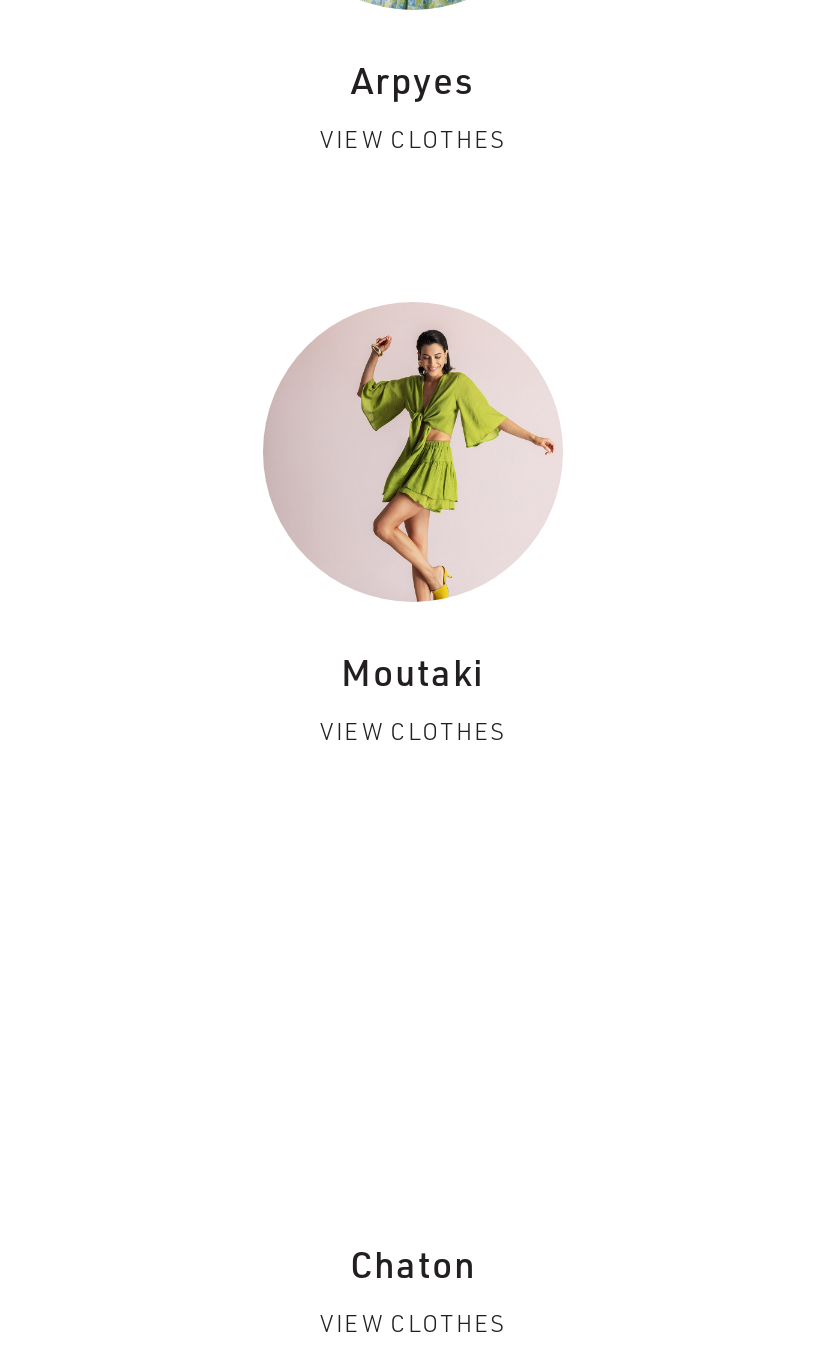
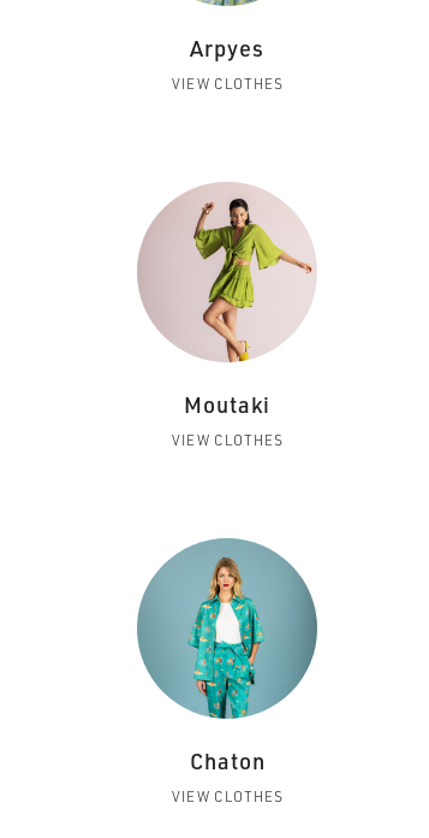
none -> [136,537,318,720] [image]

